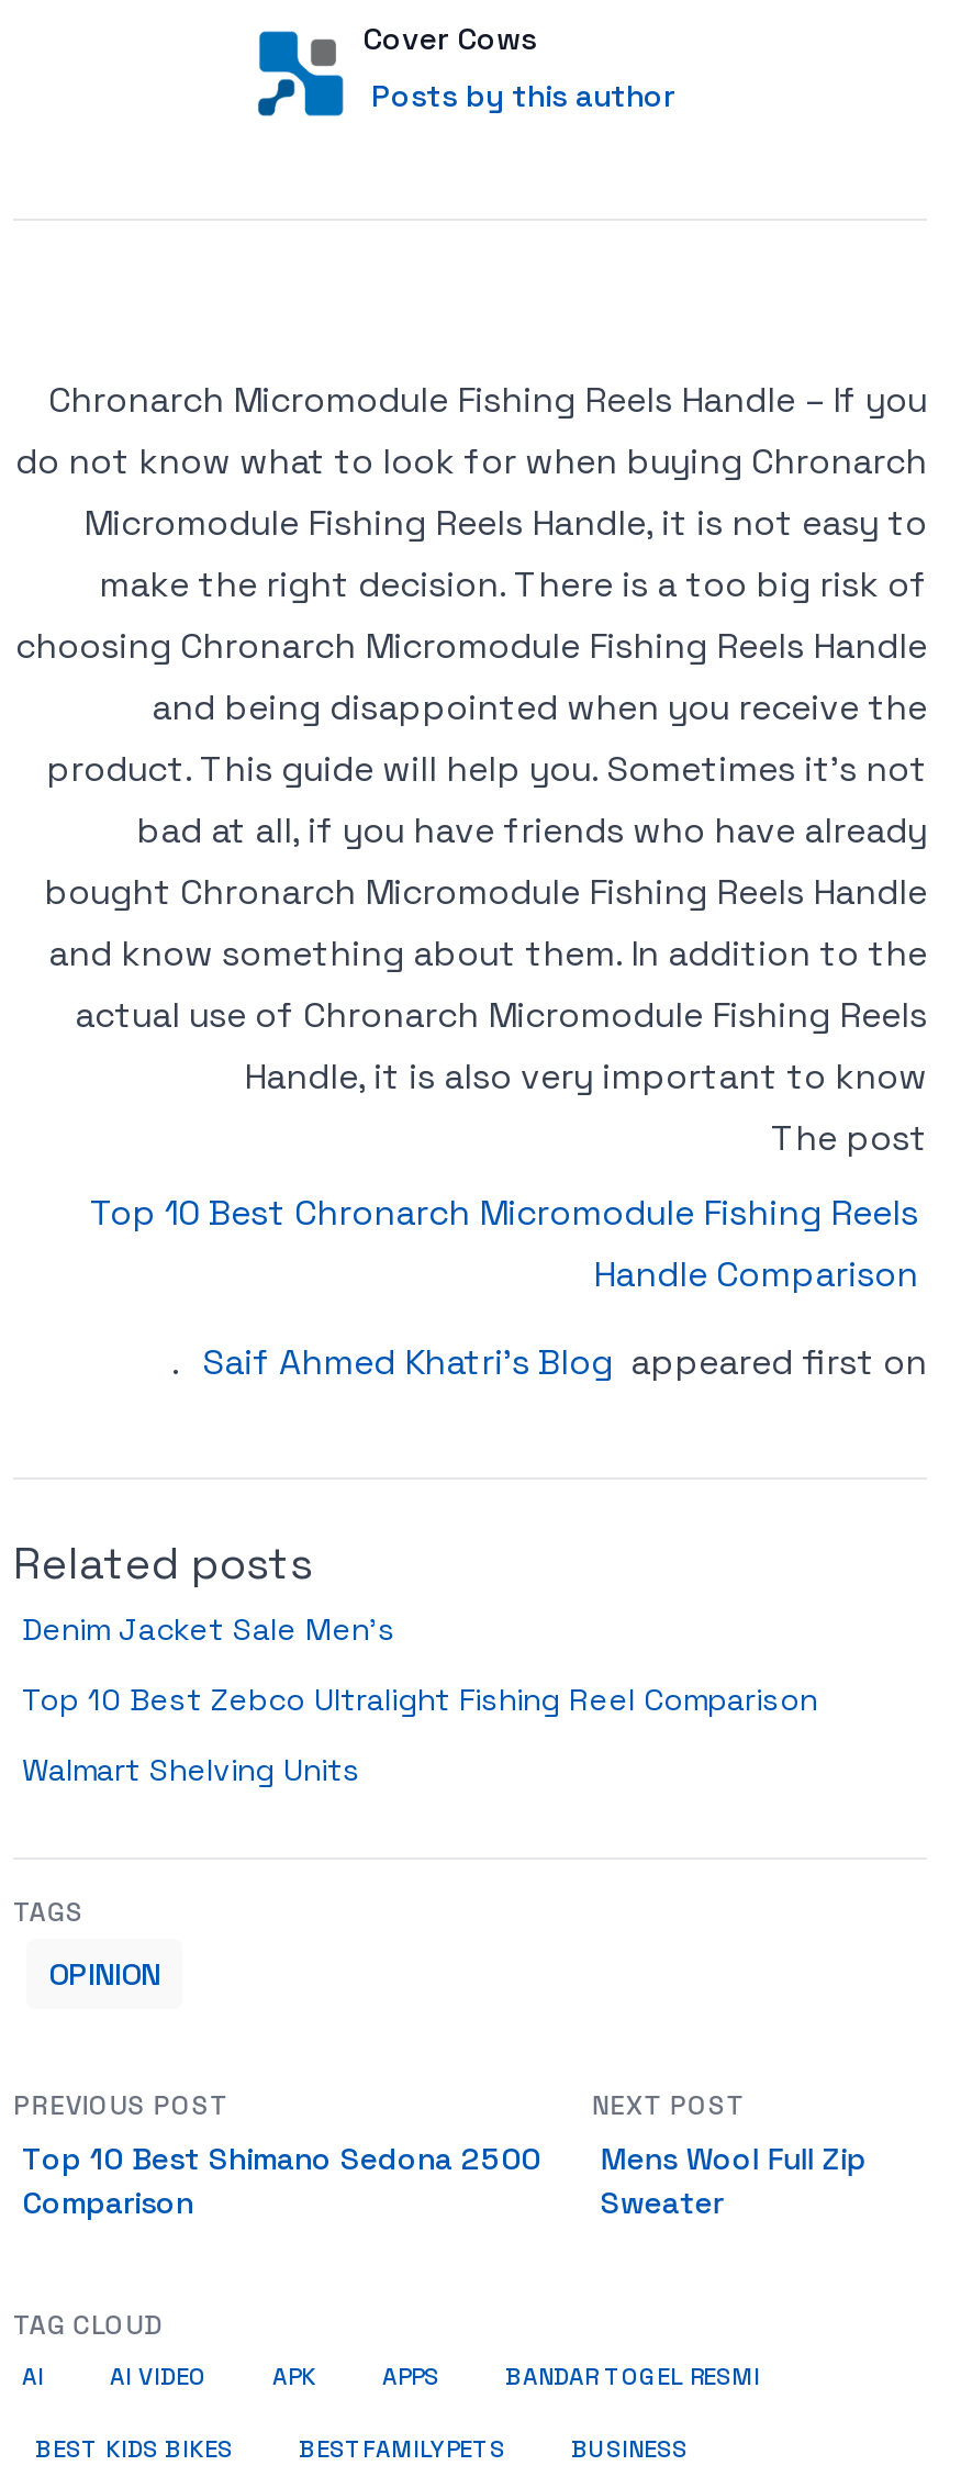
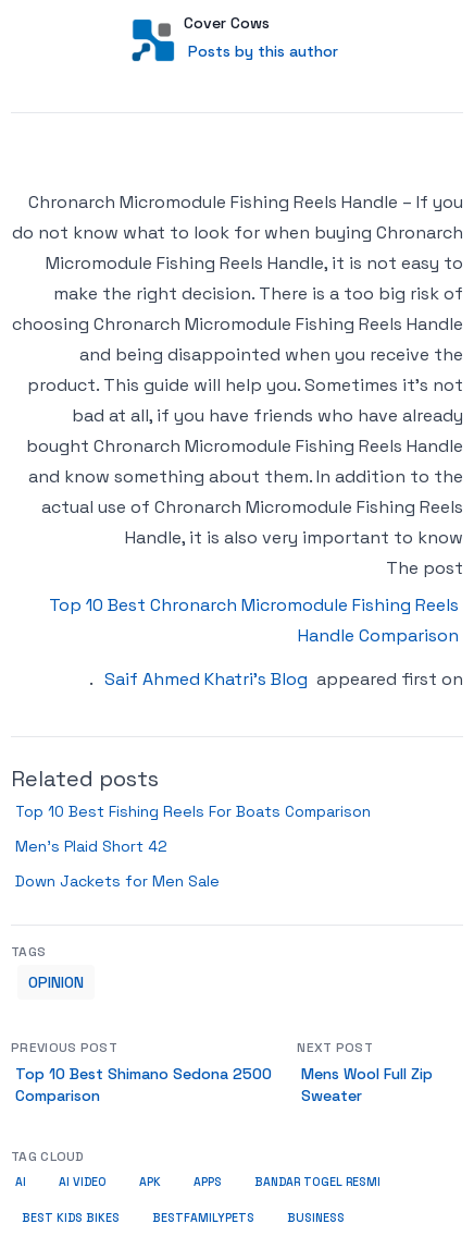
[22,1609,395,1649] Denim Jacket Sale Men’s -> [15,801,371,821] Top 10 Best Fishing Reels For Boats Comparison
[22,1680,817,1719] Top 10 Best Zebco Ultralight Fishing Reel Comparison -> [15,836,167,856] Men’s Plaid Short 42
[22,1750,360,1789] Walmart Shelving Units -> [15,871,220,891] Down Jackets for Men Sale

